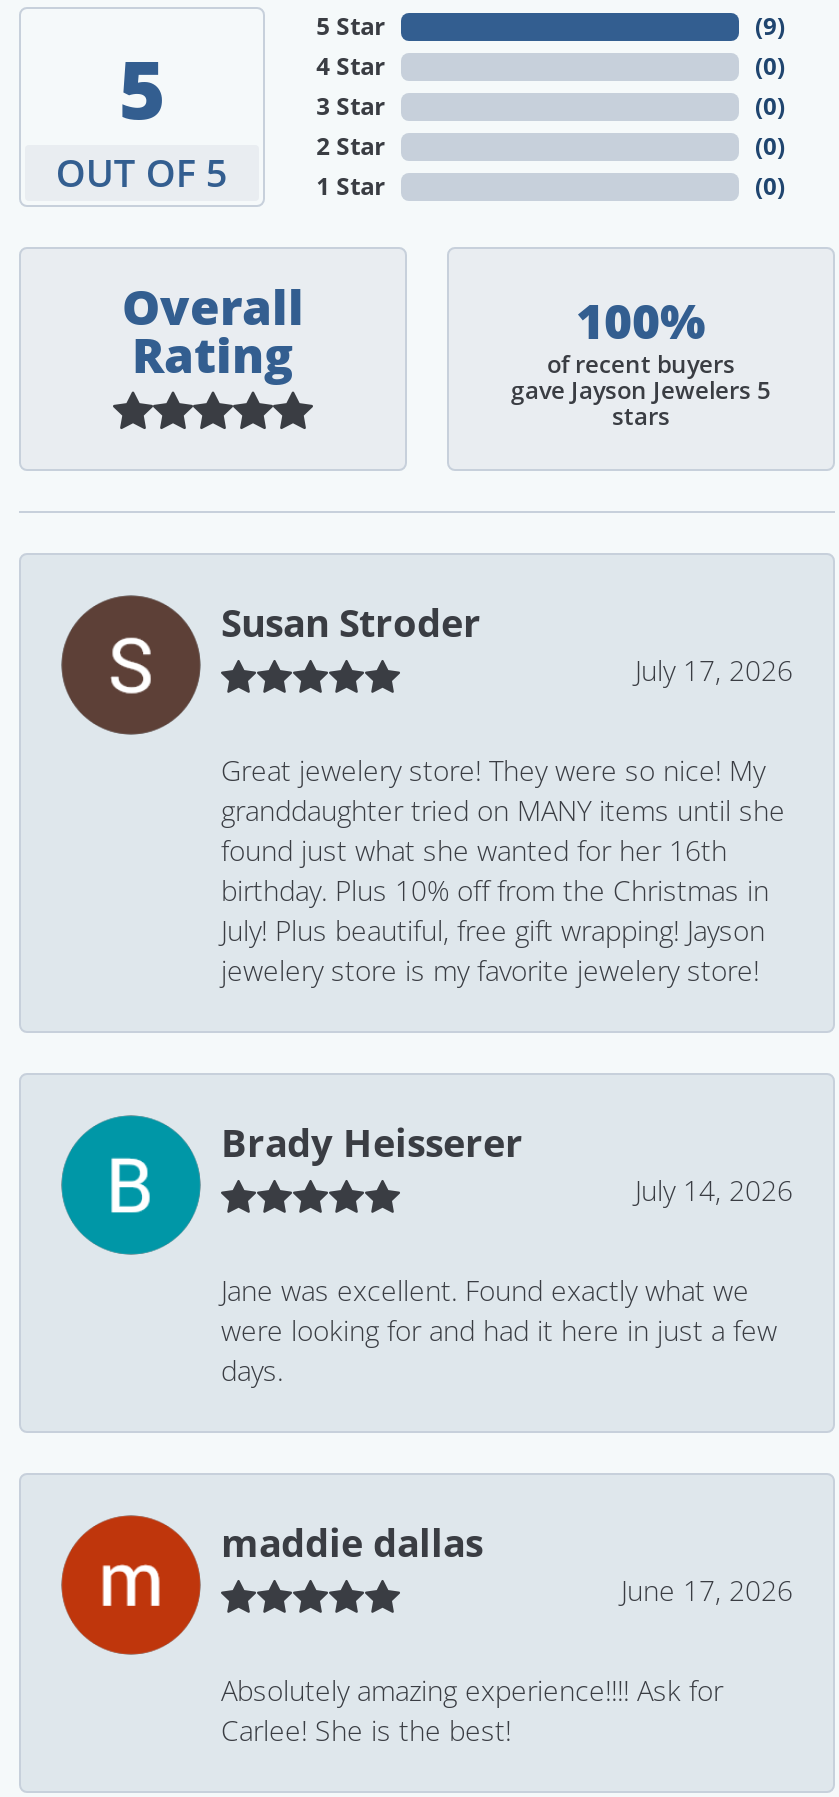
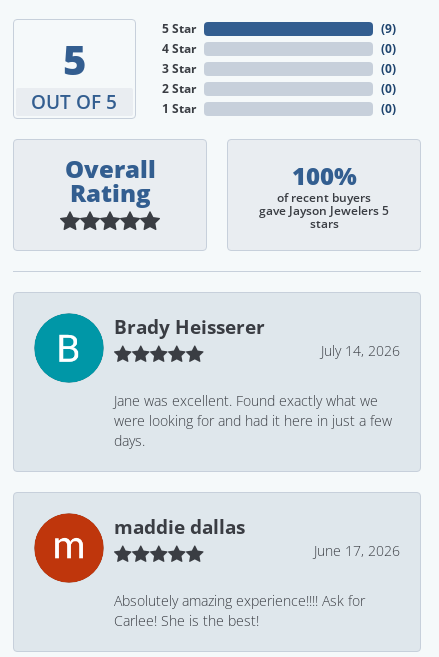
[61,595,793,991] [image] | Susan Stroder | July 17, 2026 | Great jewelery store! They were so nice! My | granddaughter tried on MANY items until she | found just what she wanted for her 16th | birthday. Plus 10% off from the Christmas in | July! Plus beautiful, free gift wrapping! Jayson | jewelery store is my favorite jewelery store! -> none

